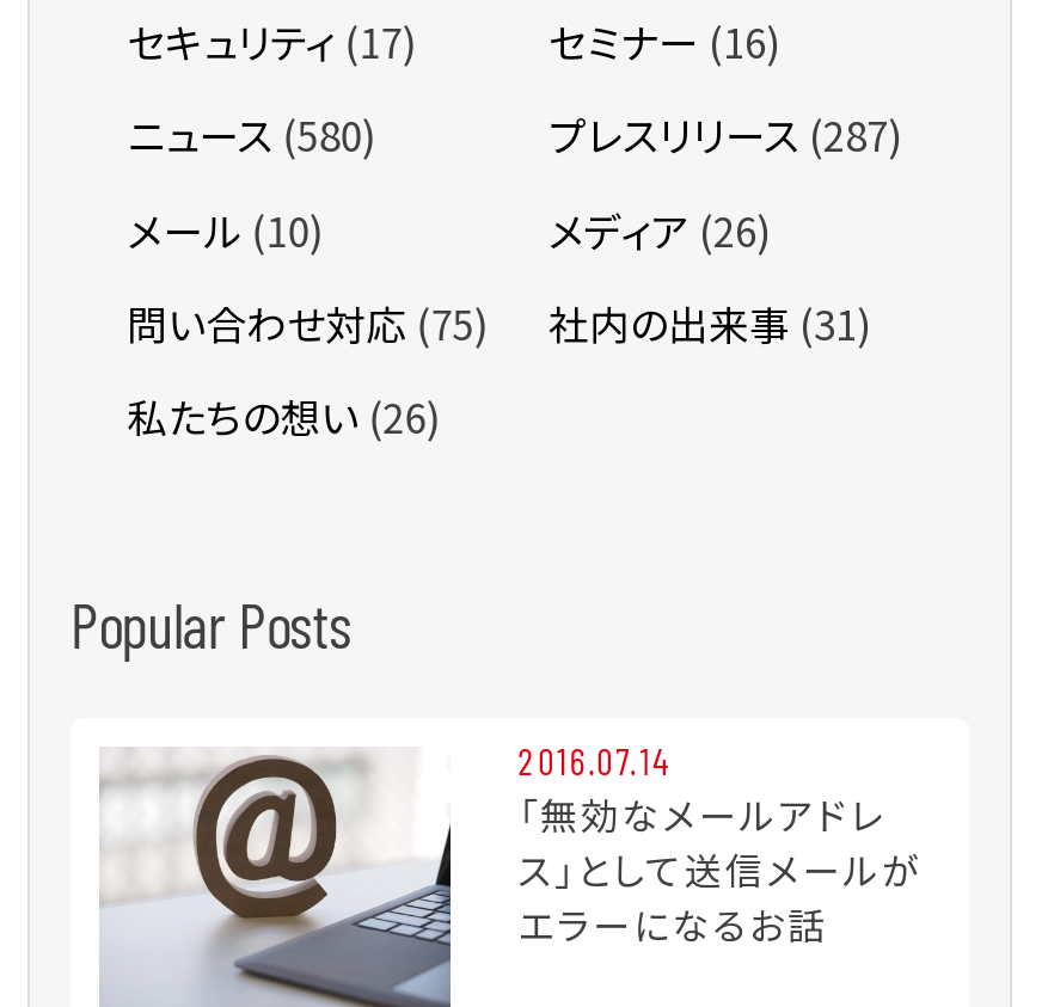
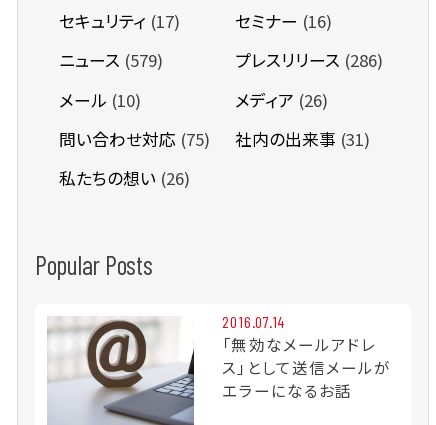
[127,107,376,164] ニュース(580) -> [59,48,163,72] ニュース(579)
[548,107,902,164] プレスリリース(287) -> [235,48,383,72] プレスリリース(286)

